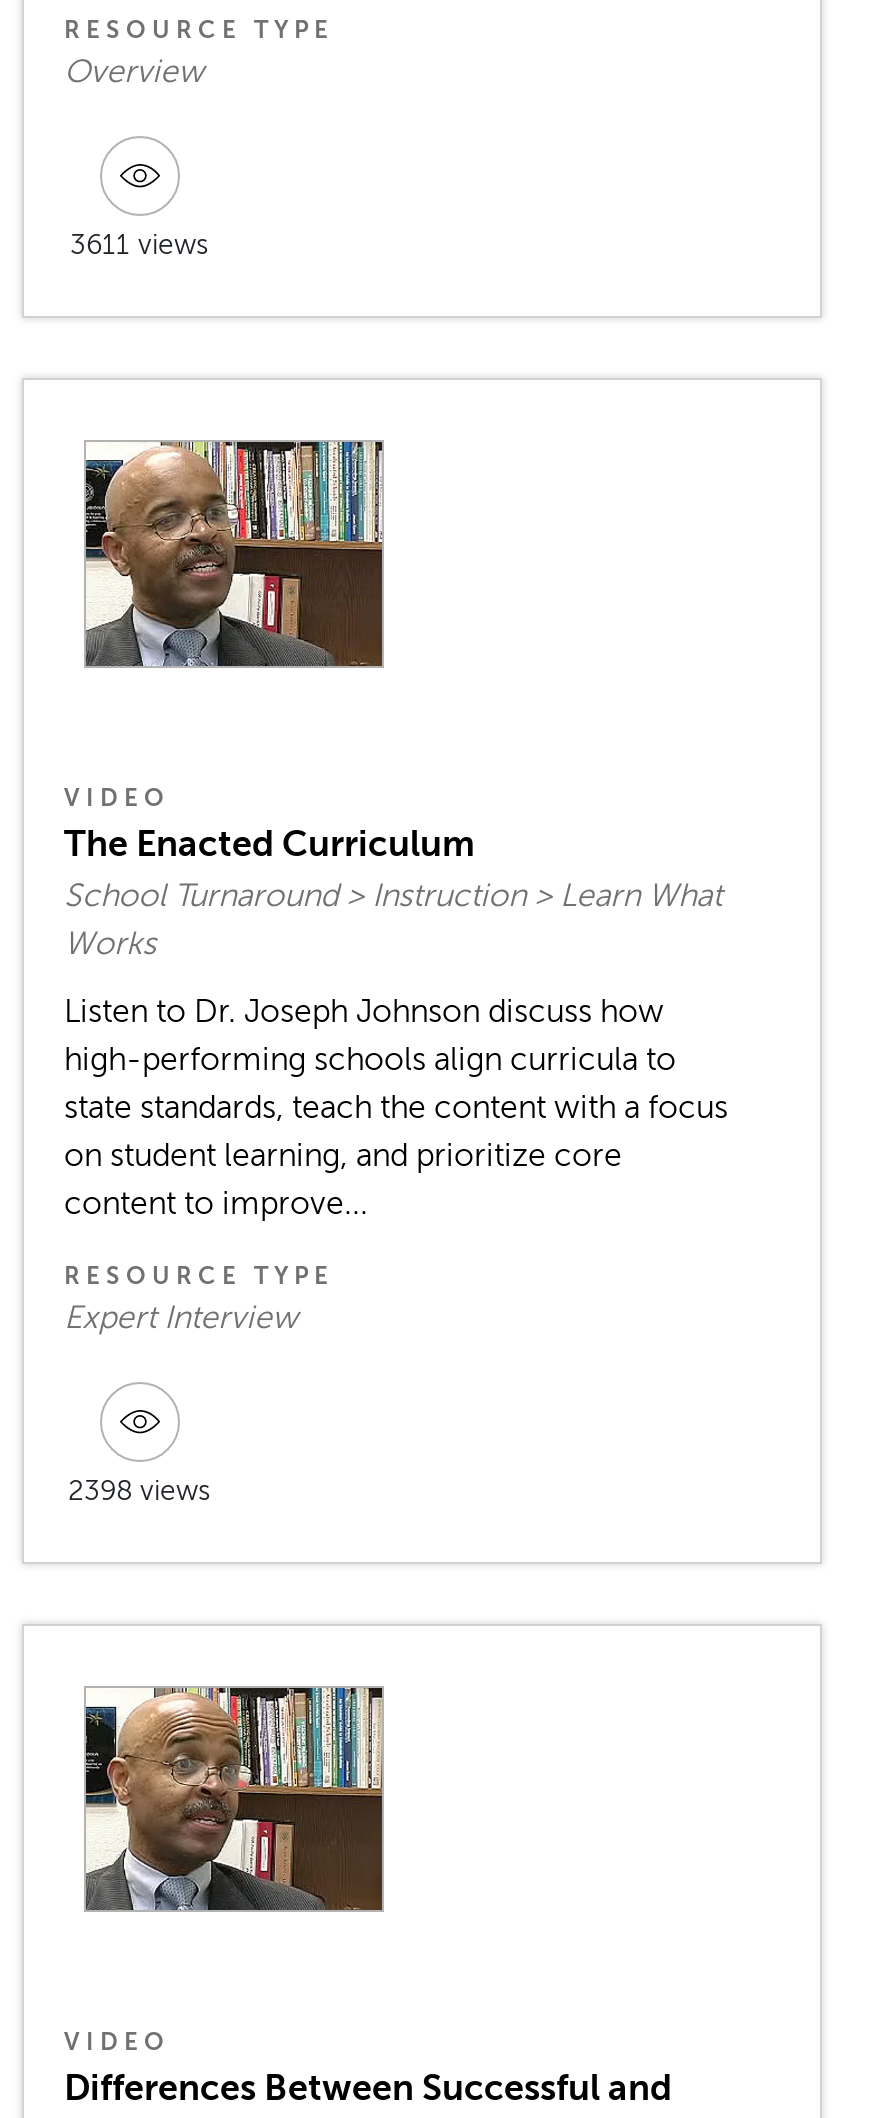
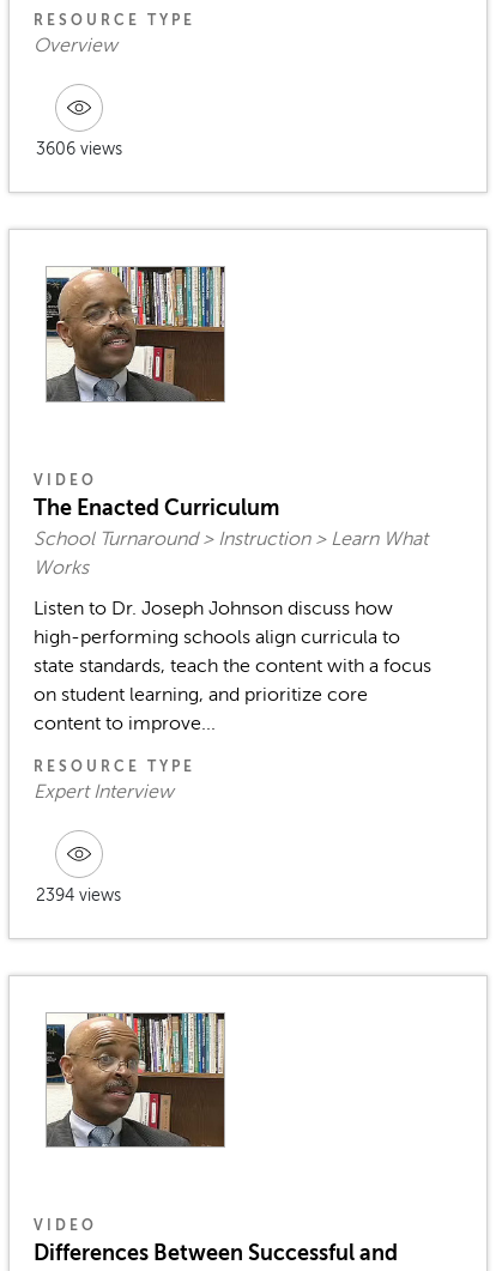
[70,231,208,261] 3611 views -> [35,141,122,158] 3606 views
[68,1475,210,1505] 2398 views -> [36,886,121,904] 2394 views

